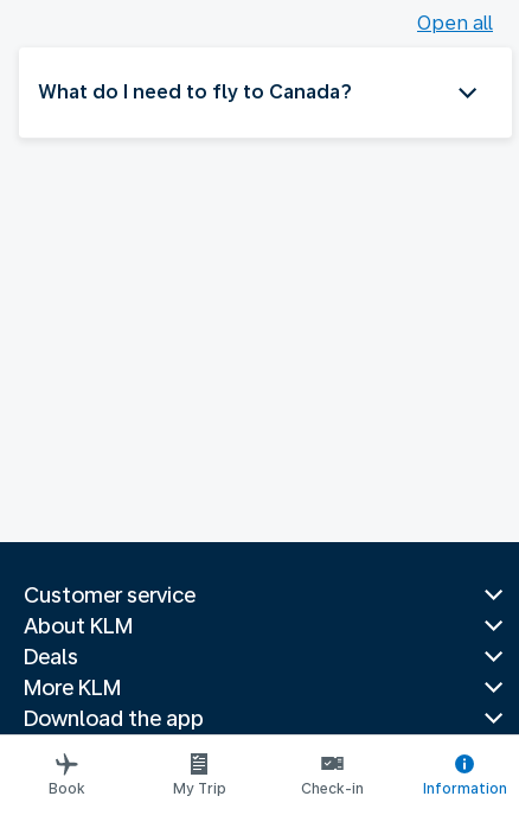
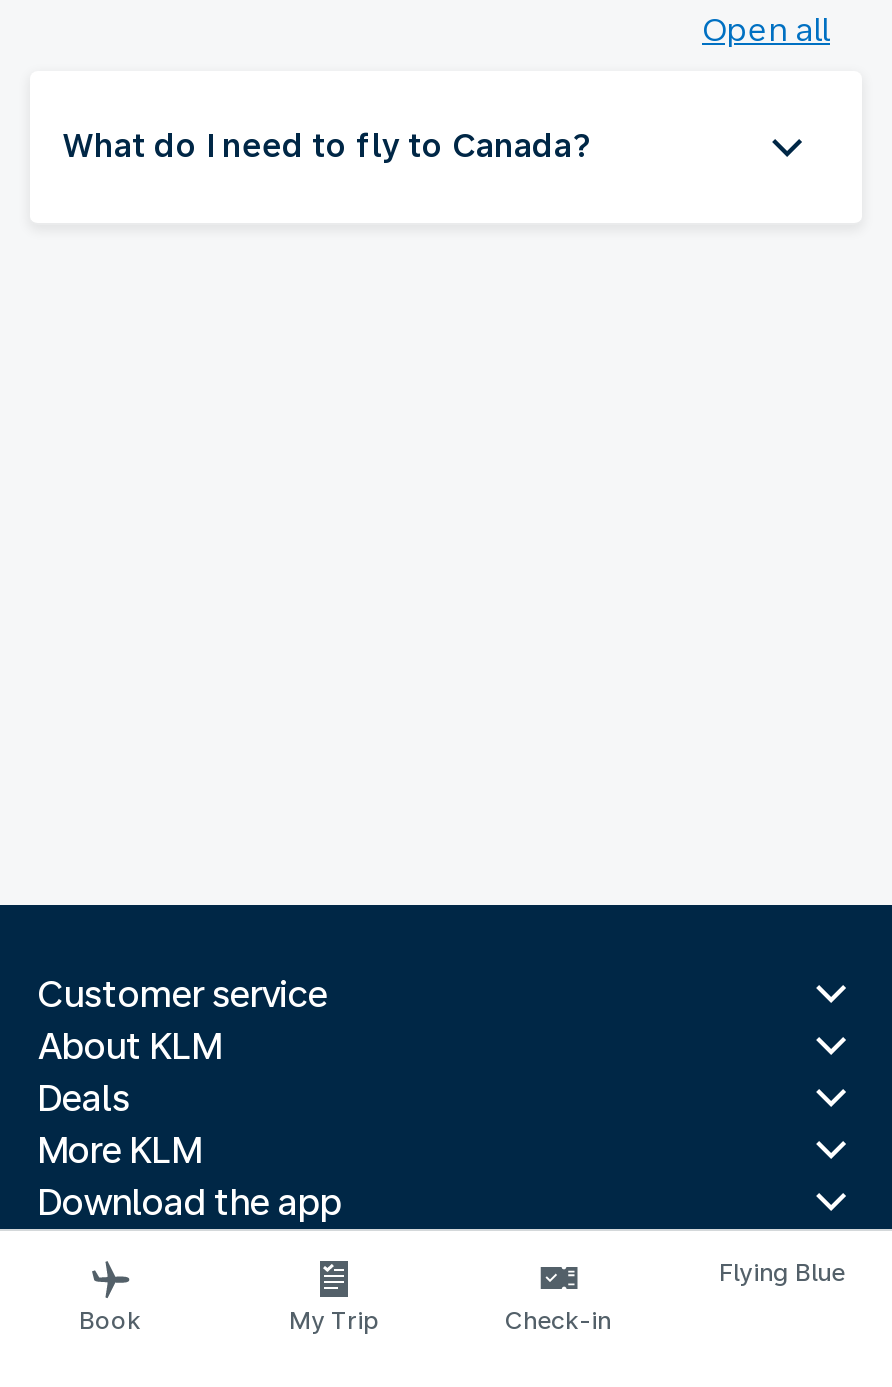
[422,781,507,797] Information -> [719,1259,845,1287] Flying Blue

